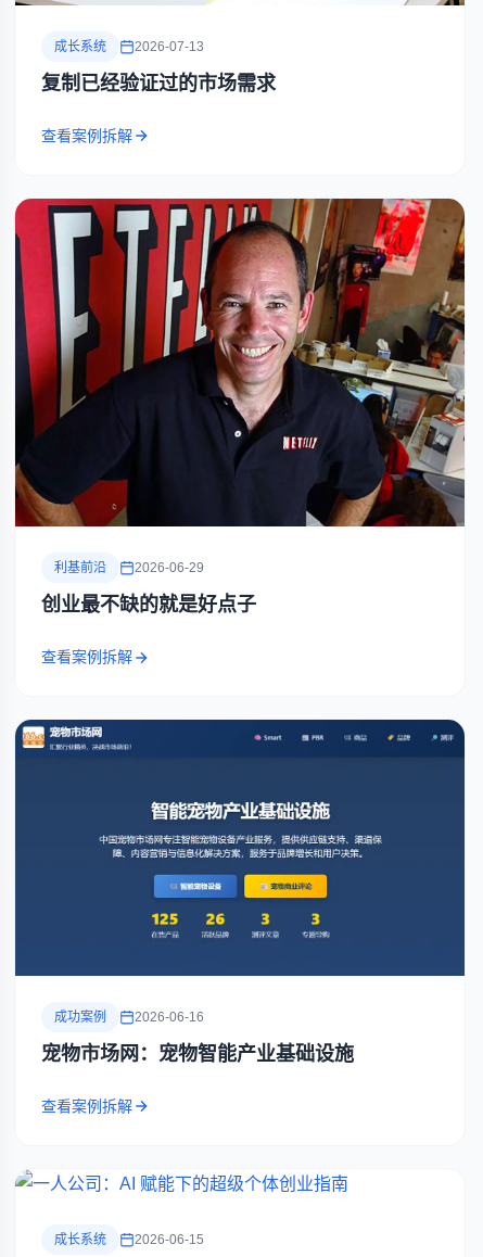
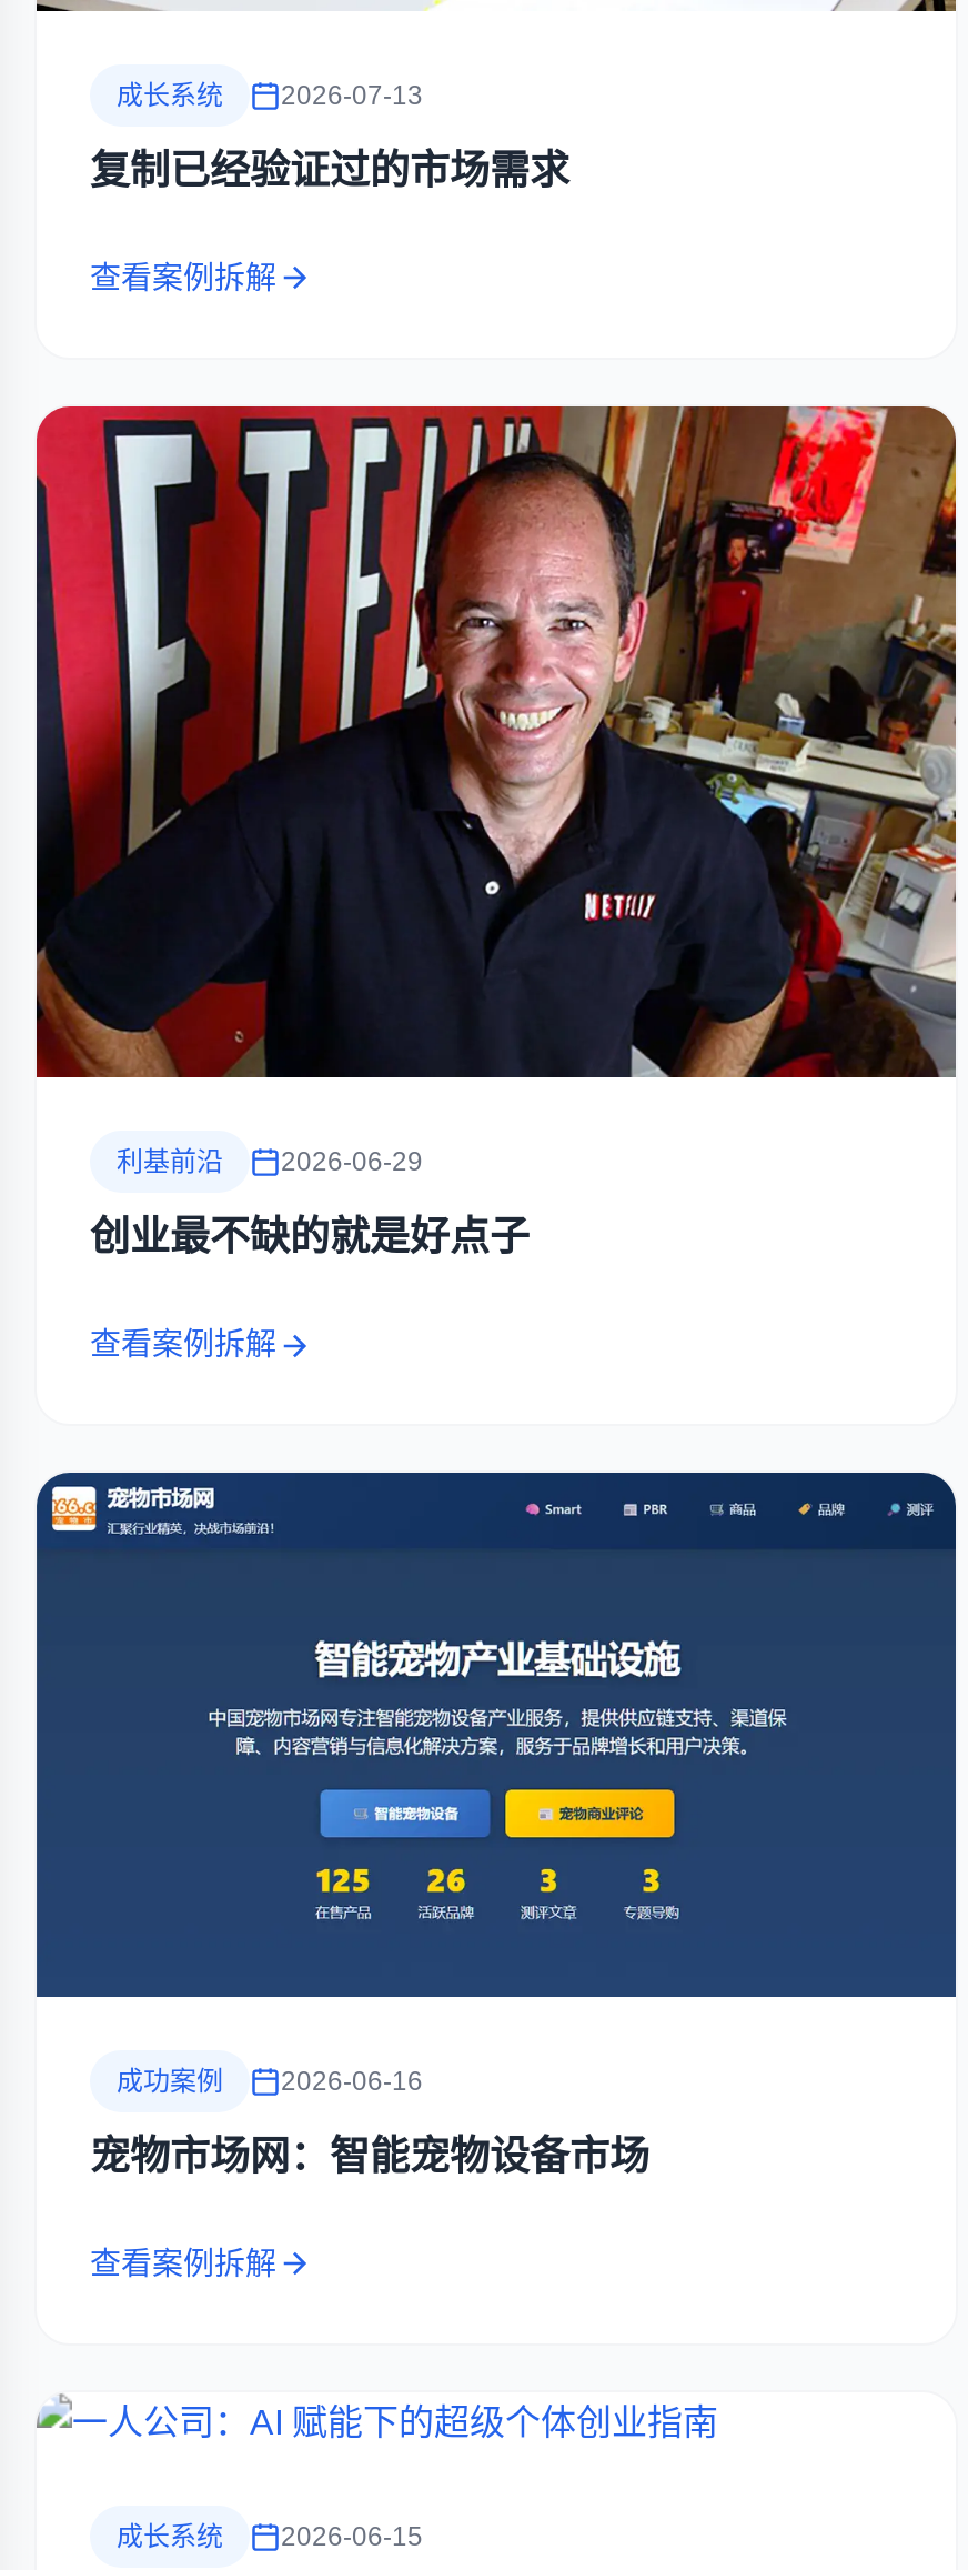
[41,1043,354,1065] 宠物市场网：宠物智能产业基础设施 -> [90,2134,649,2179] 宠物市场网：智能宠物设备市场

